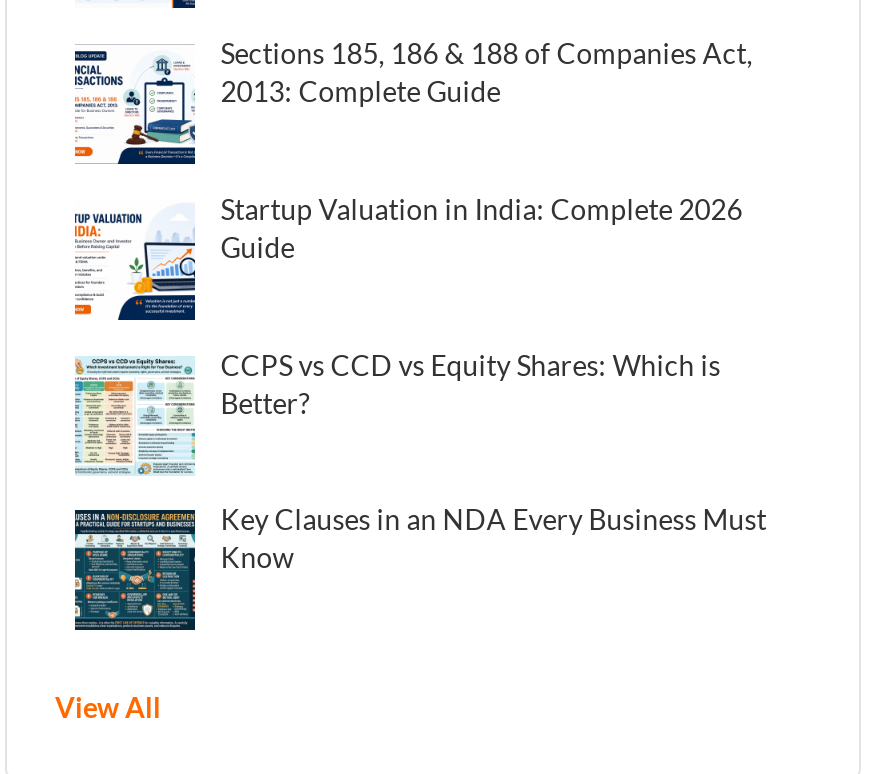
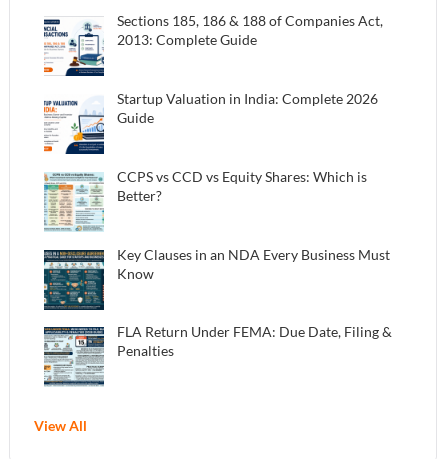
none -> [43,323,392,387] [image] | FLA Return Under FEMA: Due Date, Filing & | Penalties

